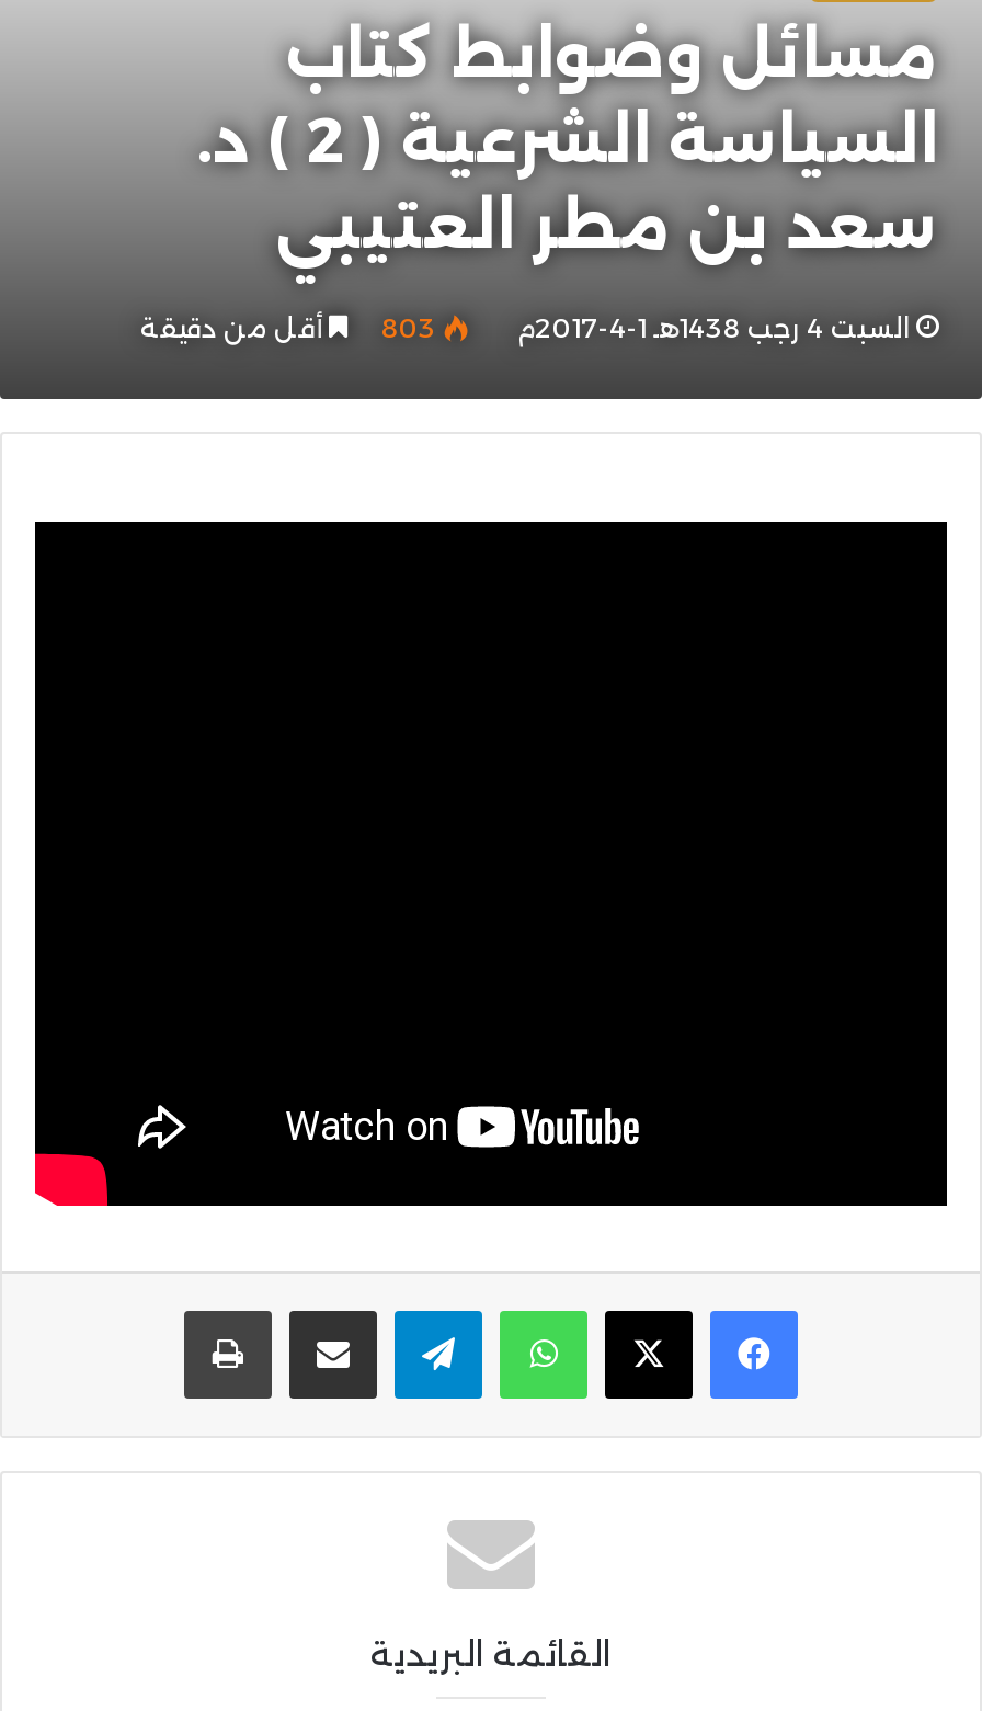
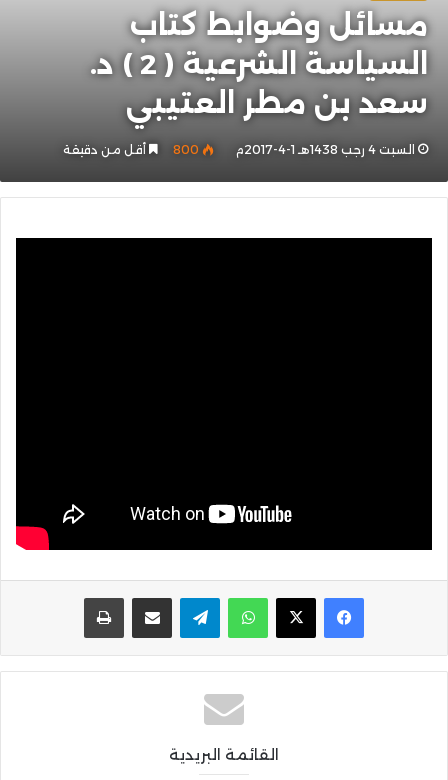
[140,311,436,344] 803 أقل من دقيقة -> [63,142,199,157] 800 أقل من دقيقة

